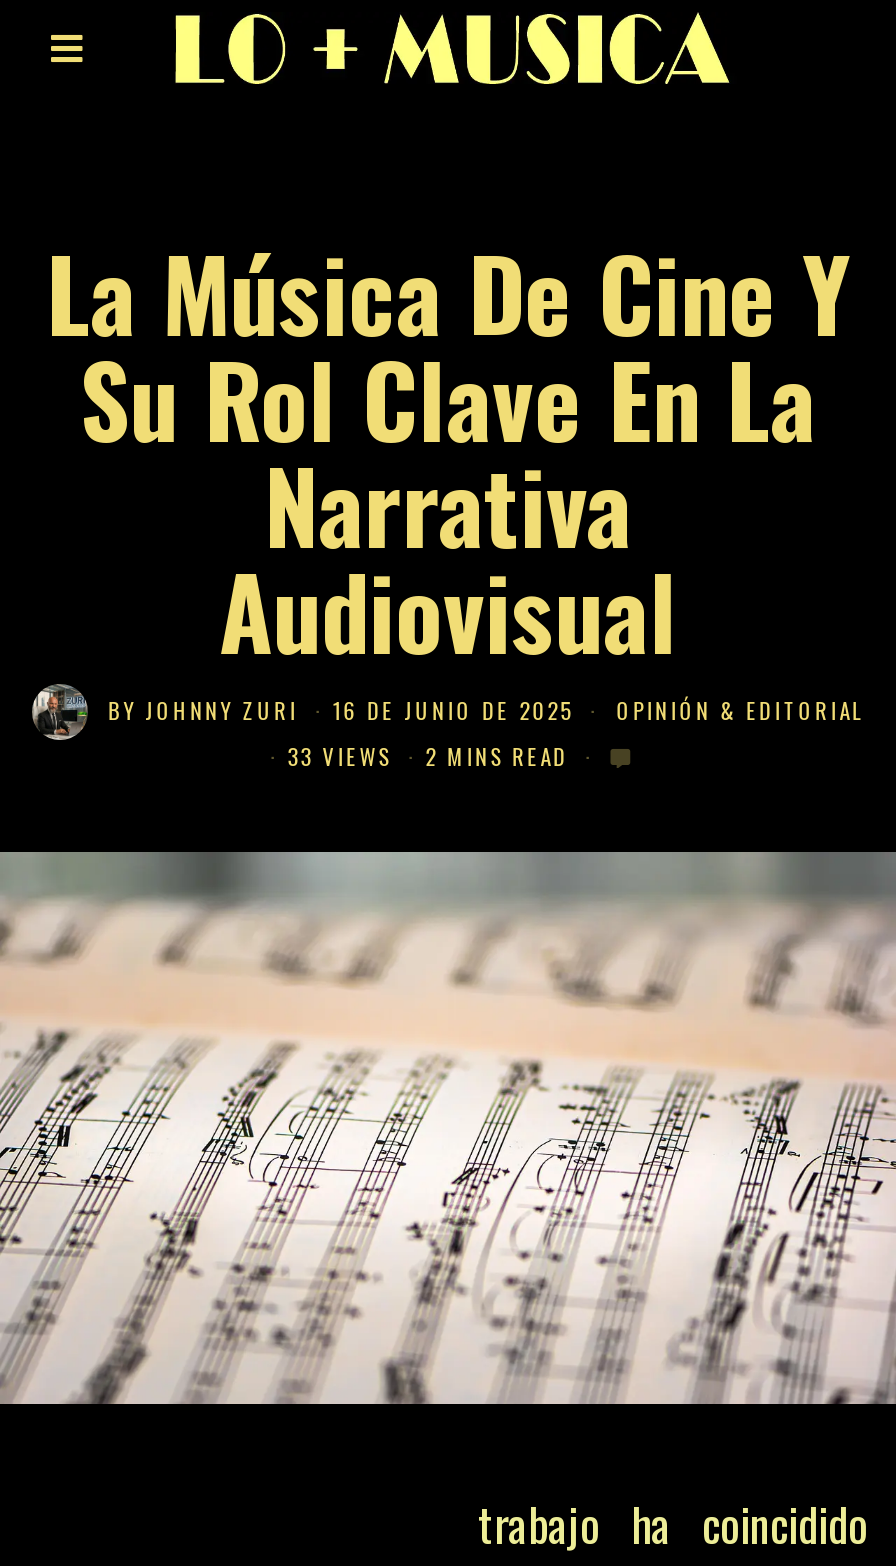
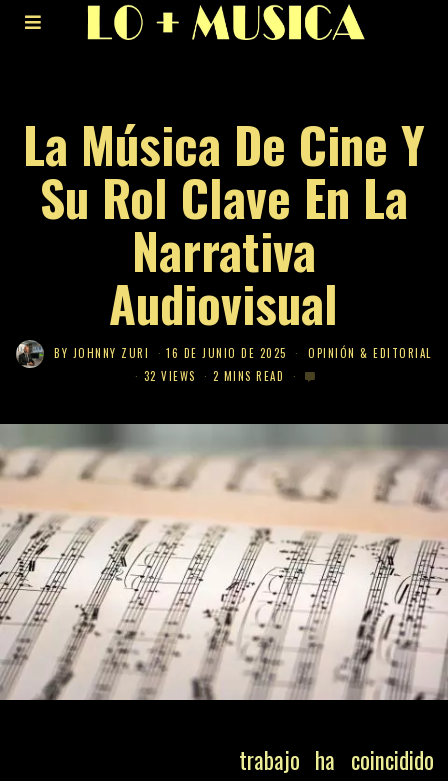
[287,740,568,772] 33 VIEWS 2 MINS READ -> [144,368,284,384] 32 VIEWS 2 MINS READ

